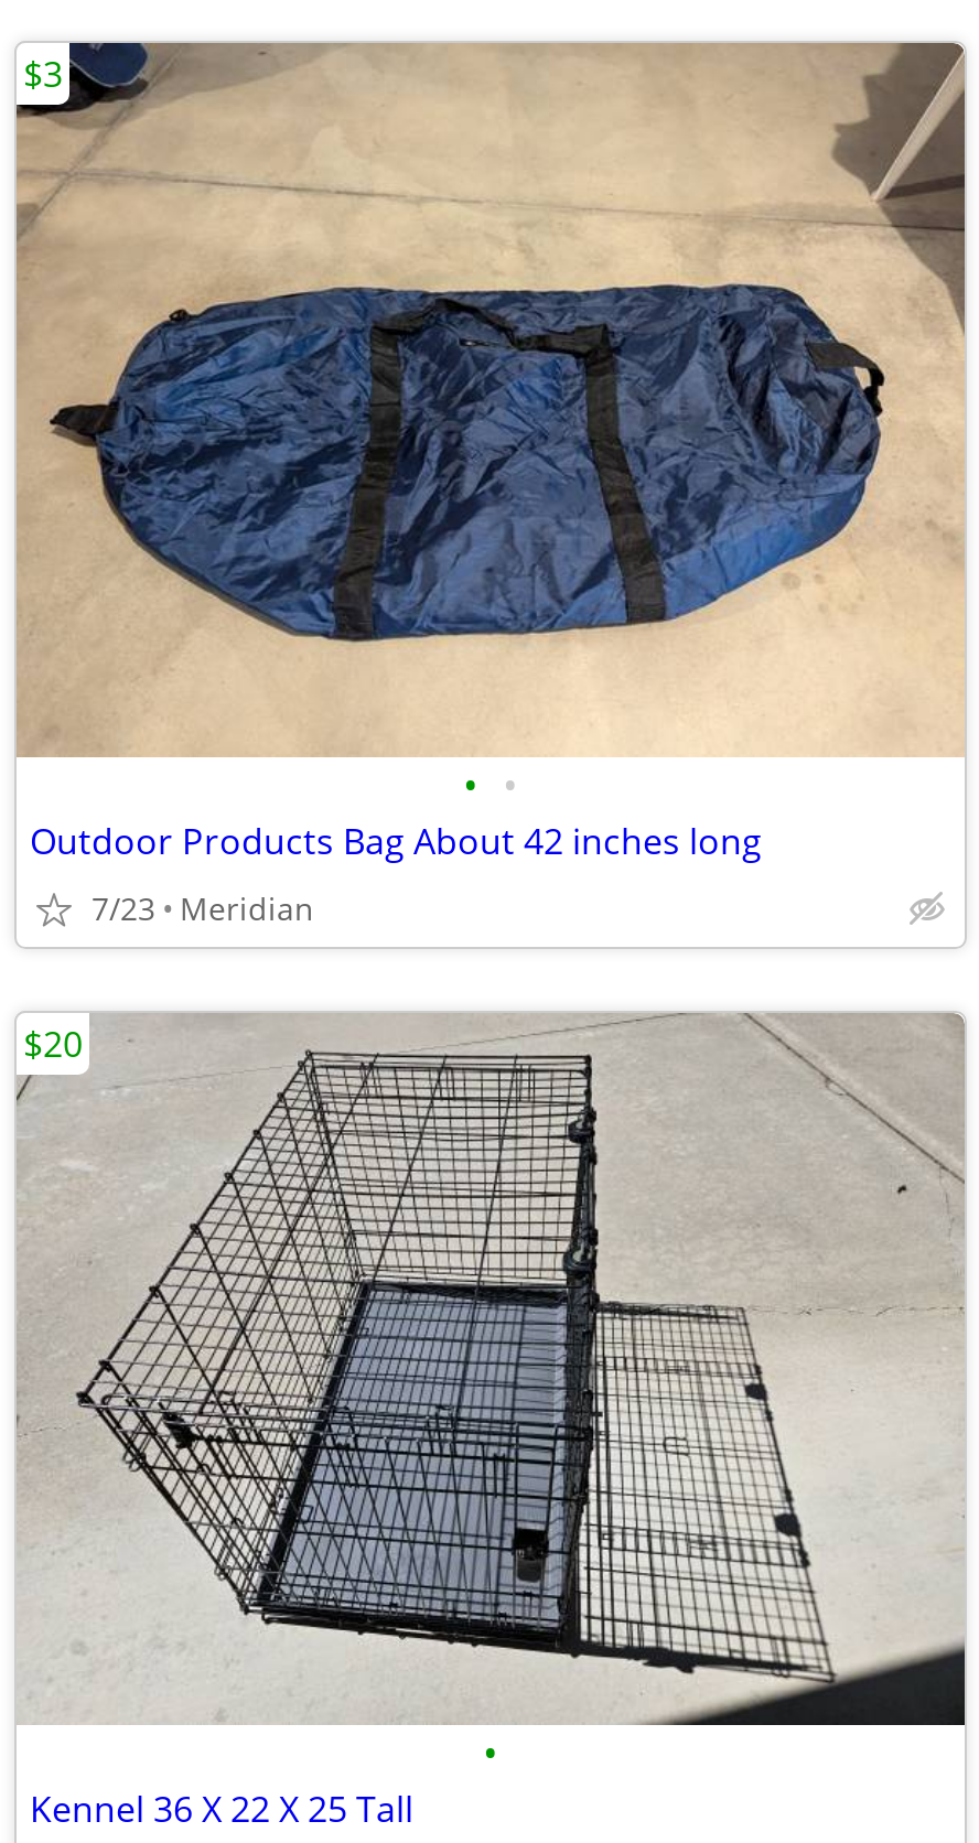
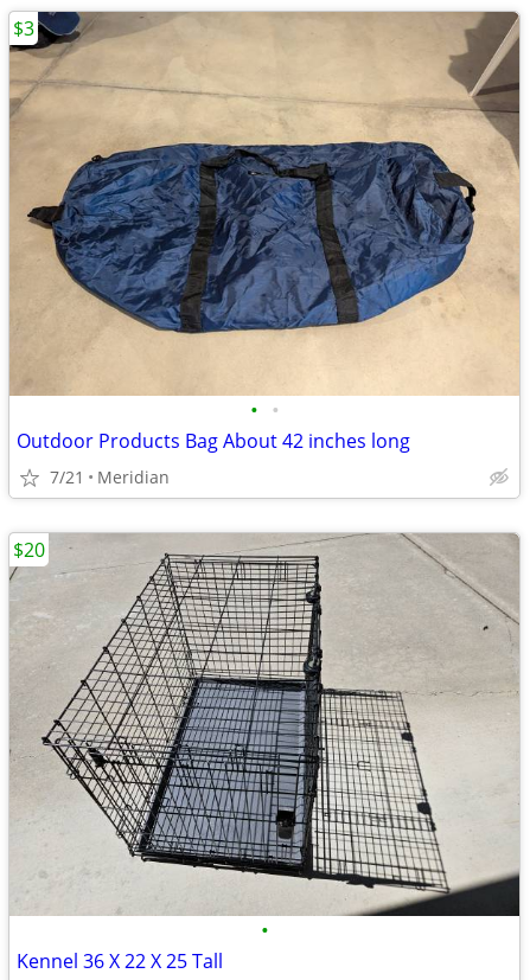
[92,887,314,929] 7/23 Meridian -> [50,466,170,488] 7/21 Meridian

